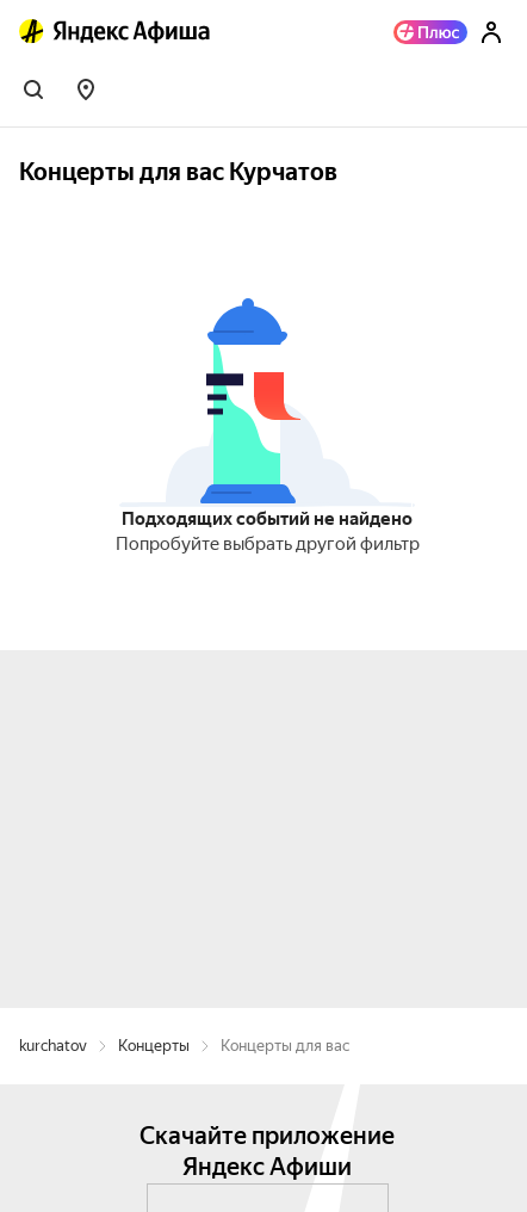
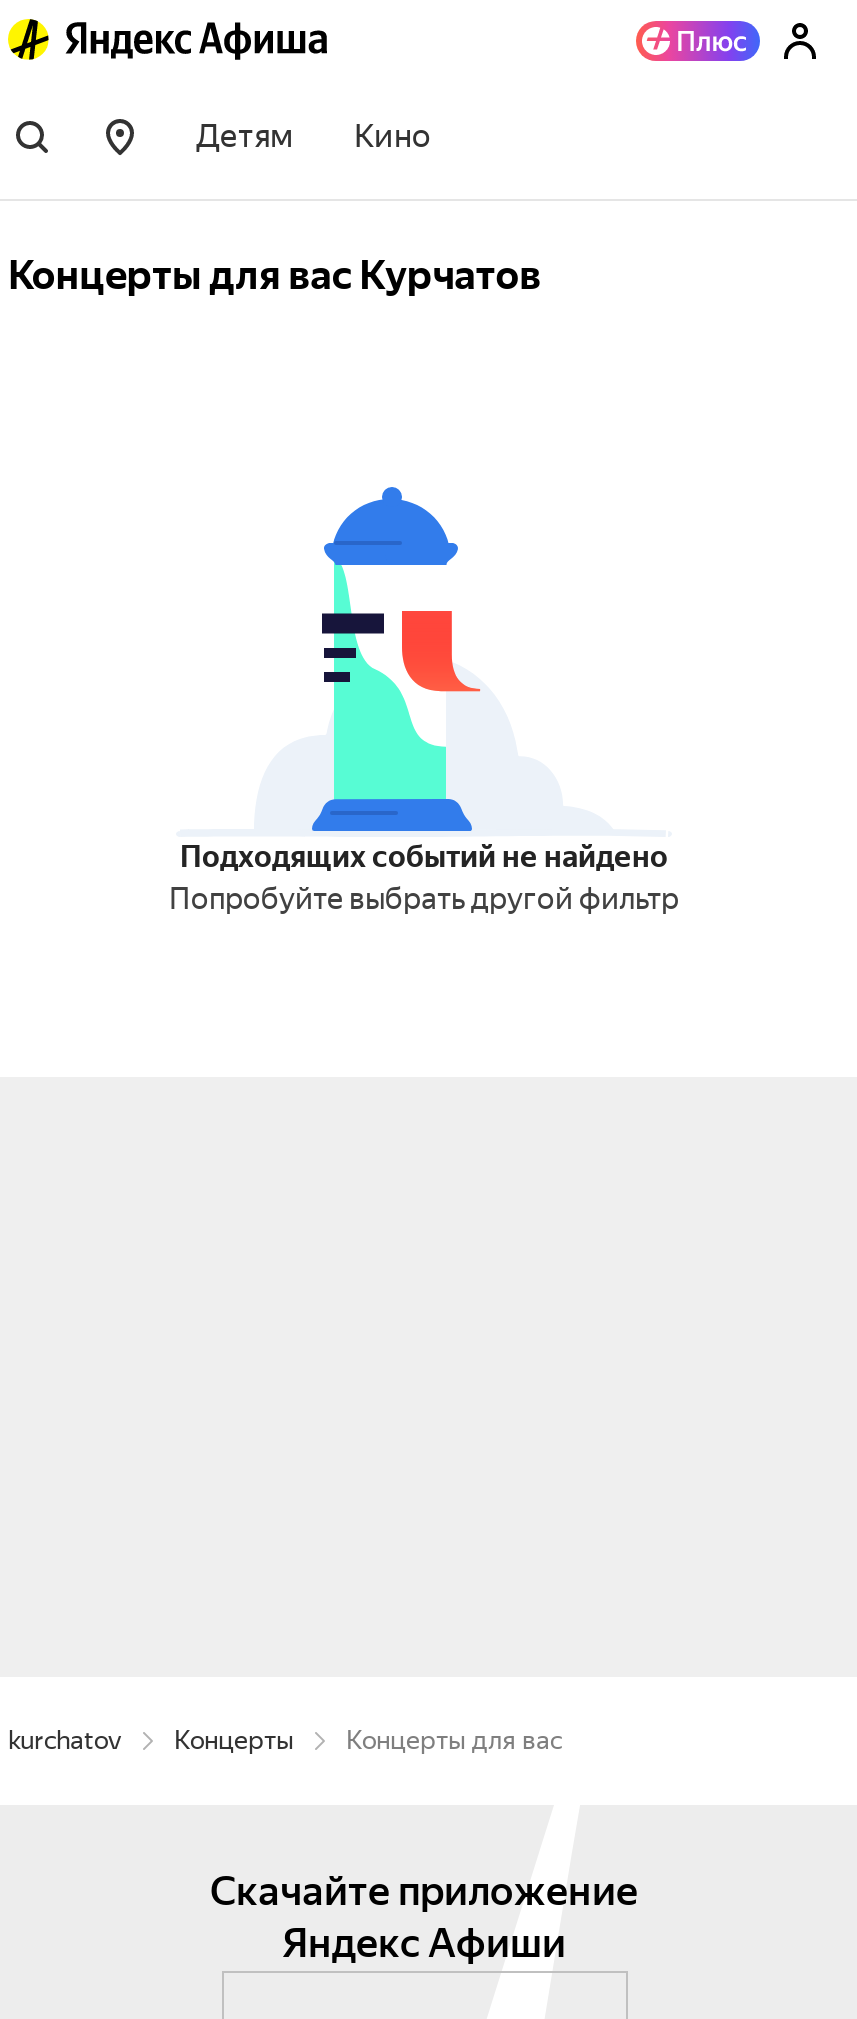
none -> [196,117,430,155] Детям | Кино

